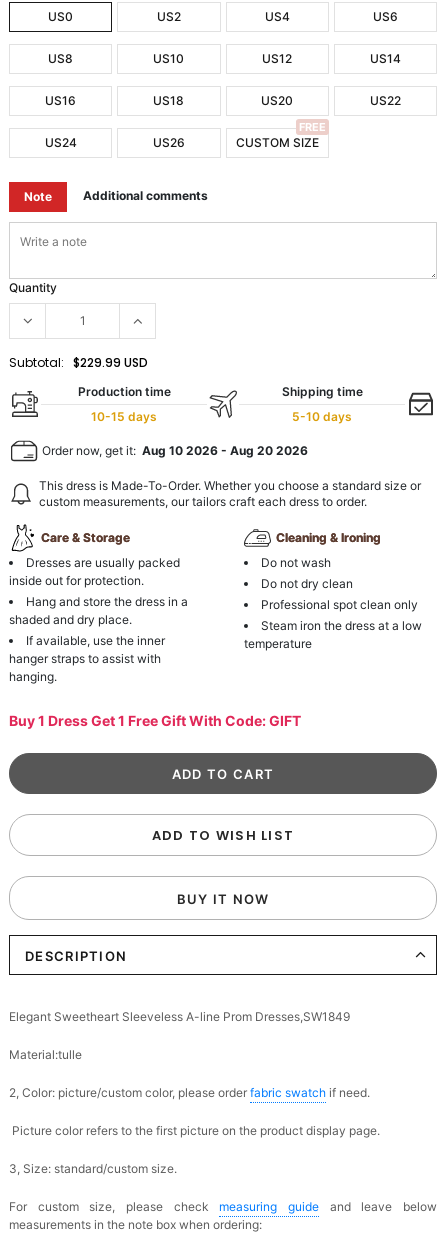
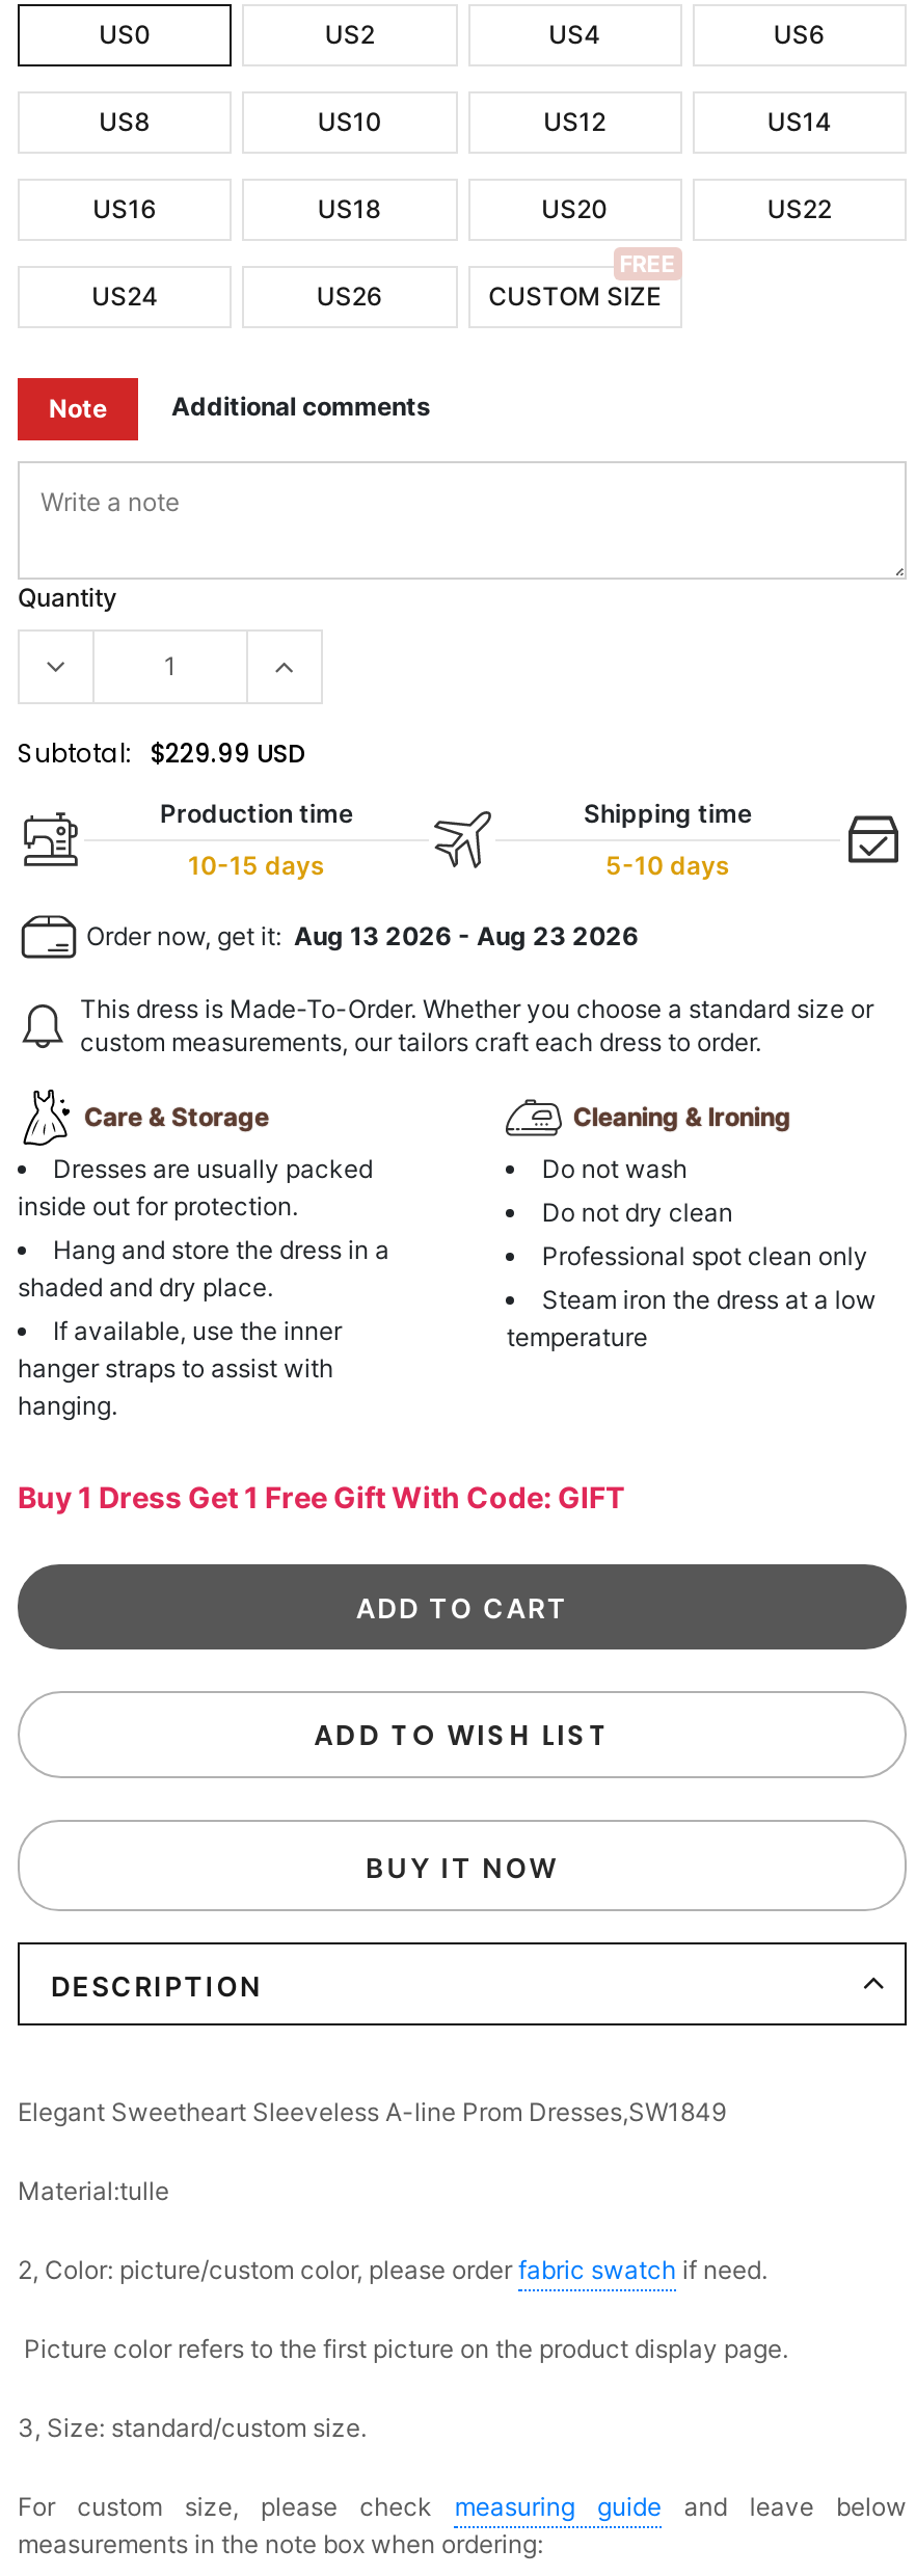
[39,443,308,458] Order now, get it: Aug 10 2026 - Aug 20 2026 -> [80,919,639,951] Order now, get it: Aug 13 2026 - Aug 23 2026

